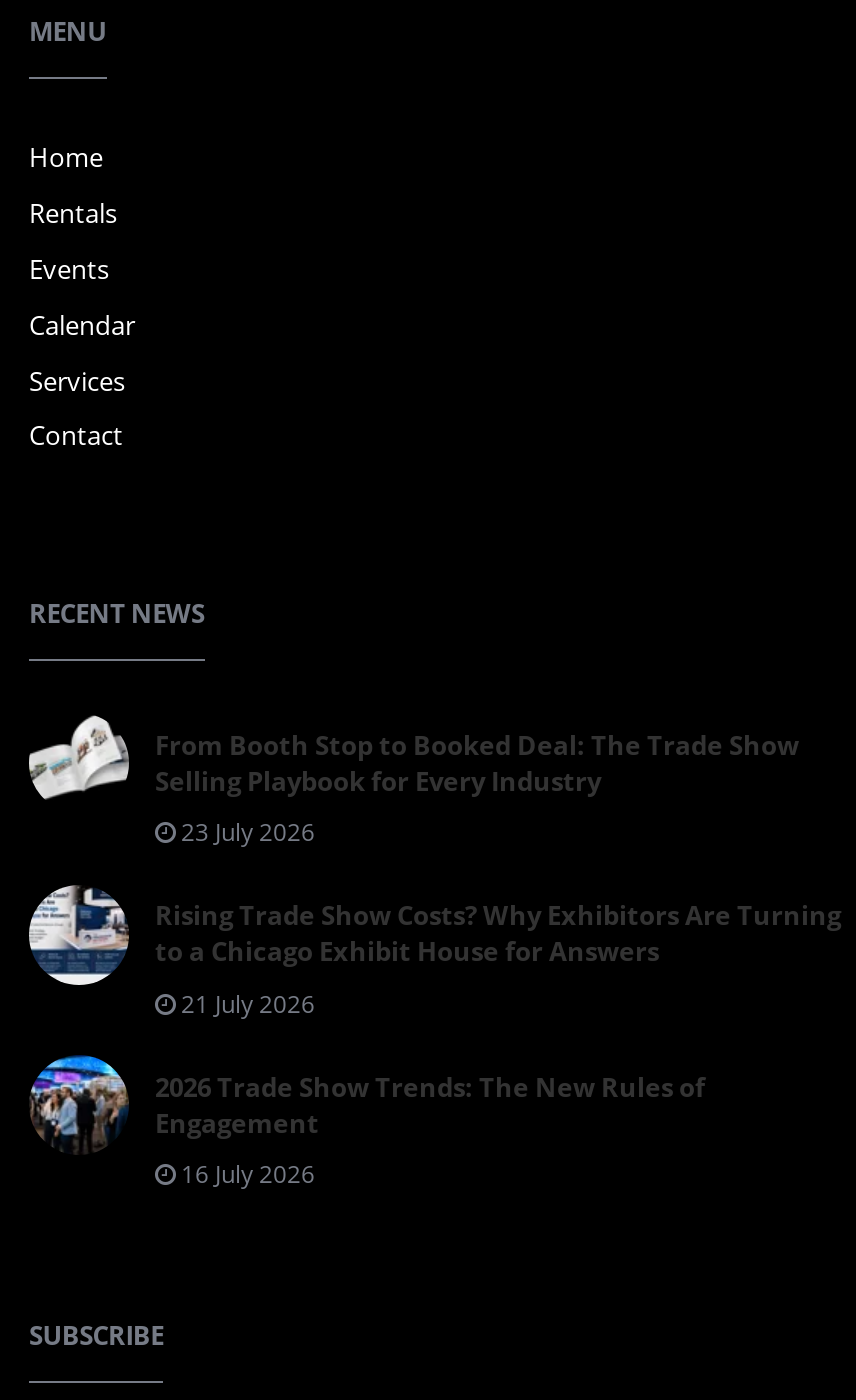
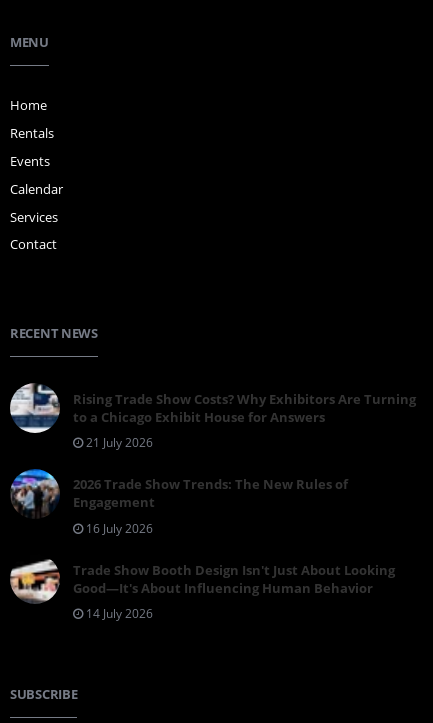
[29,715,799,849] [image] | From Booth Stop to Booked Deal: The Trade Show | Selling Playbook for Every Industry | 23 July 2026 -> none
moved [27,883,841,1191] -> [9,383,416,537]: [image] | Rising Trade Show Costs? Why Exhibitors Are Turning | to a Chicago Exhibit House for Answers | 21 July 2026 | 2026 Trade Show Trends: The New Rules of | Engagement | 16 July 2026
none -> [10,558,395,622] [image] | Trade Show Booth Design Isn't Just About Looking | Good—It's About Influencing Human Behavior | 14 July 2026

